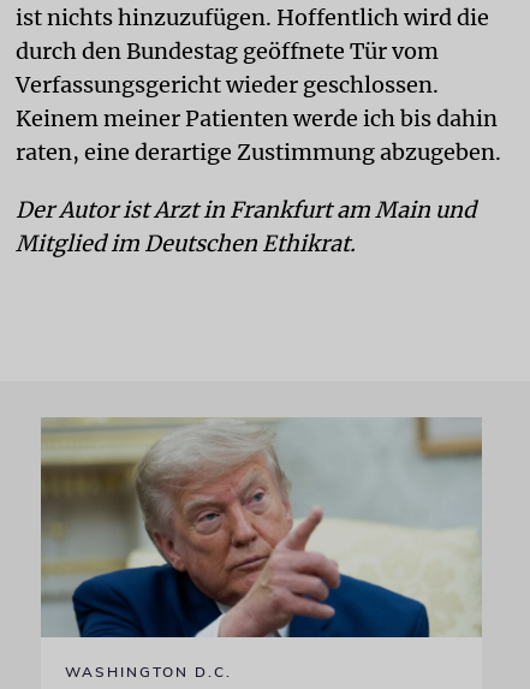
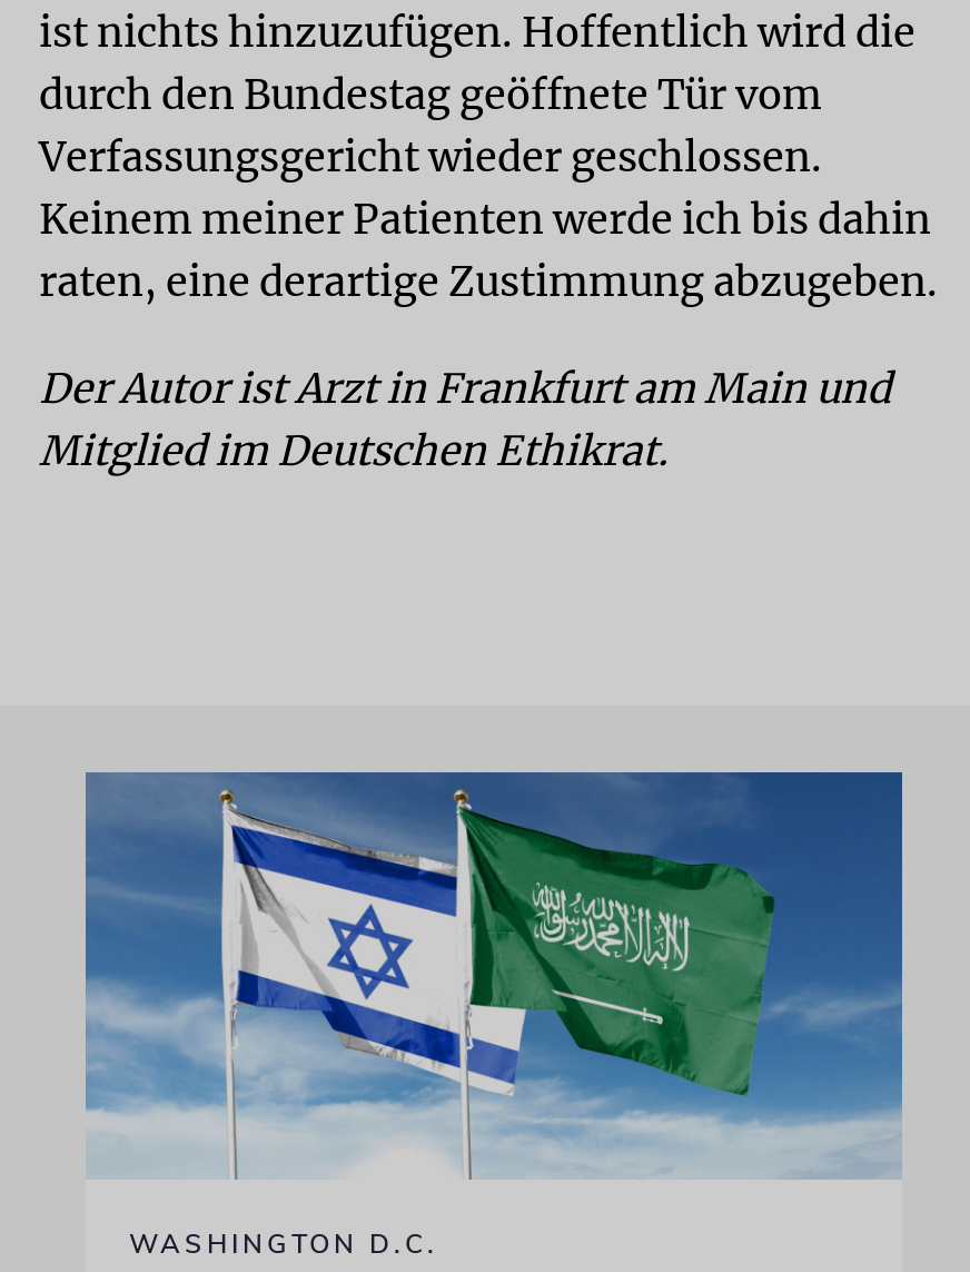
[40,416,483,638] [image] -> [83,770,904,1180] [image]

